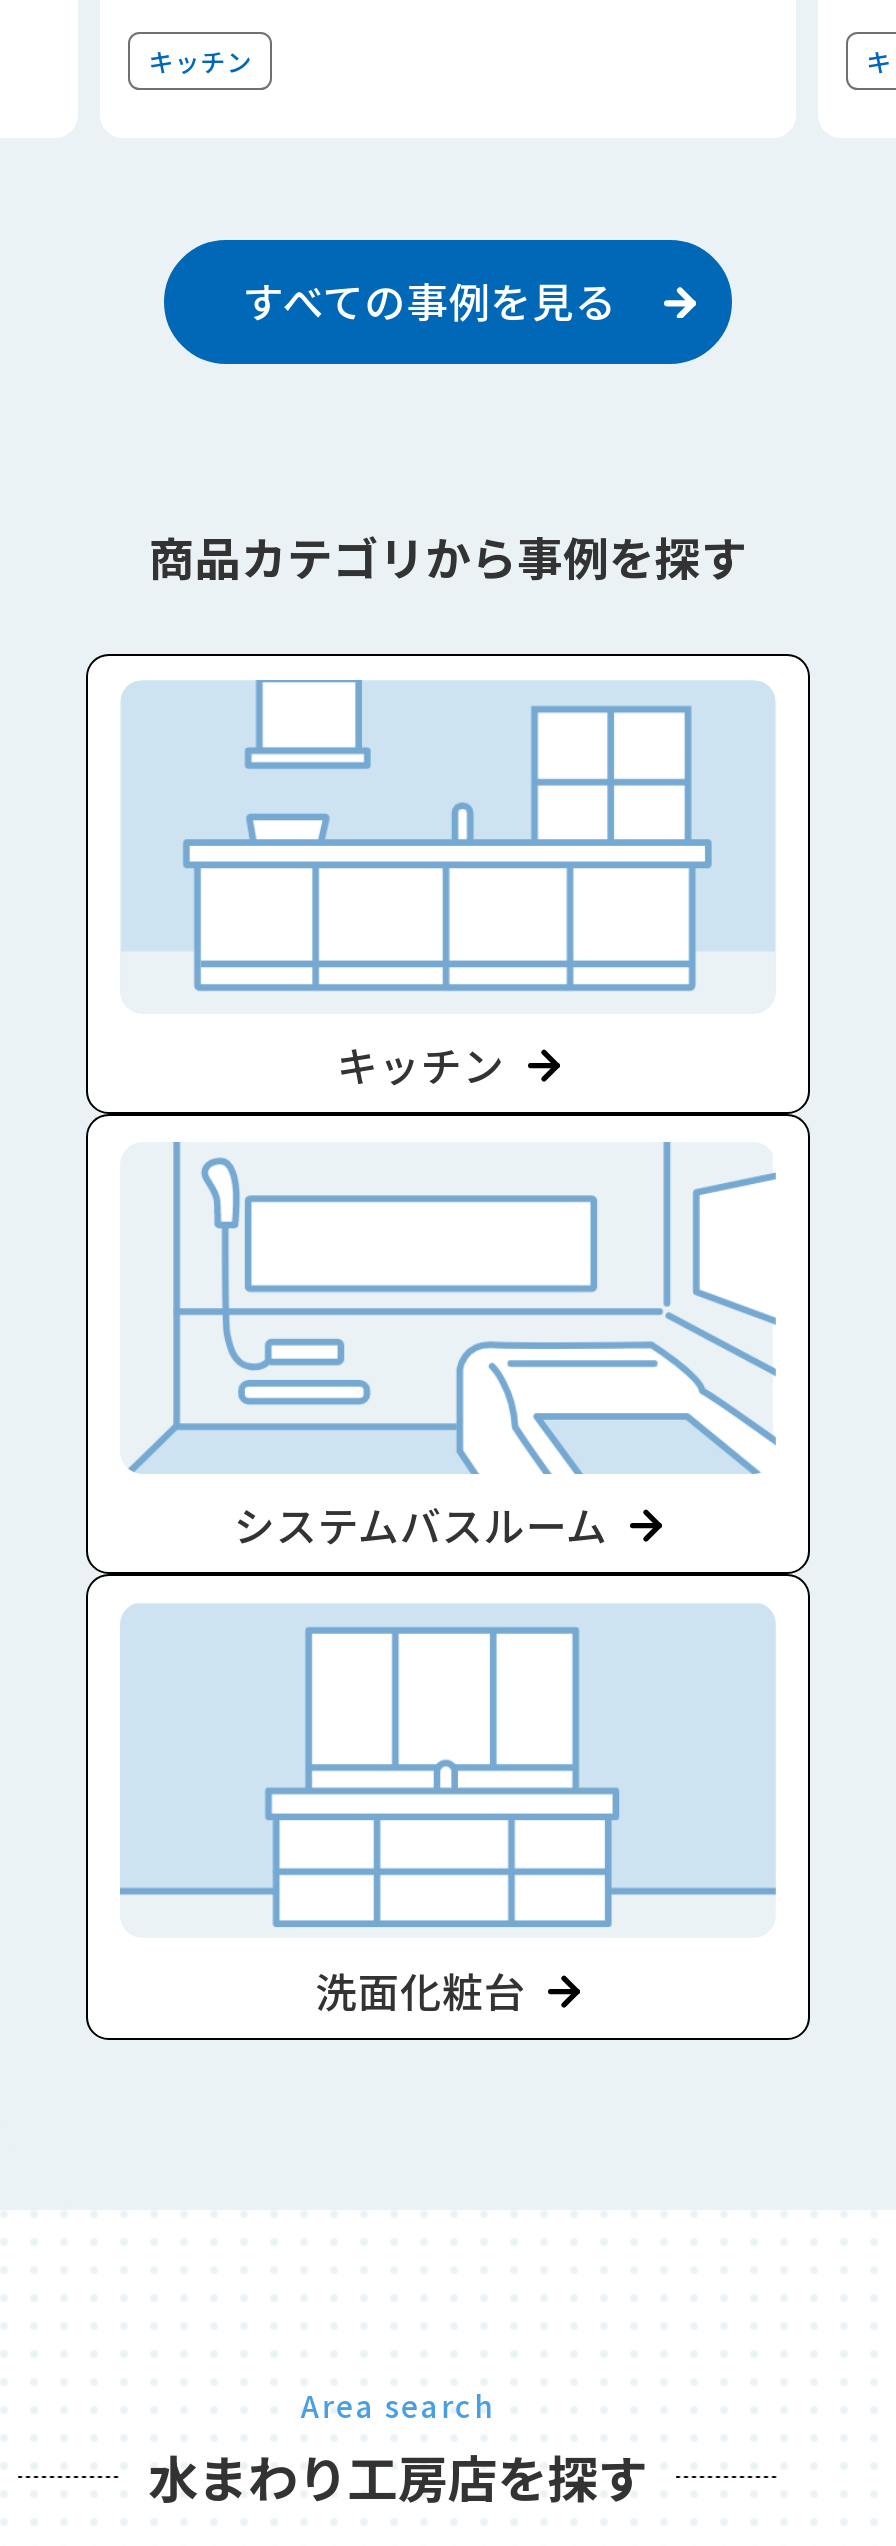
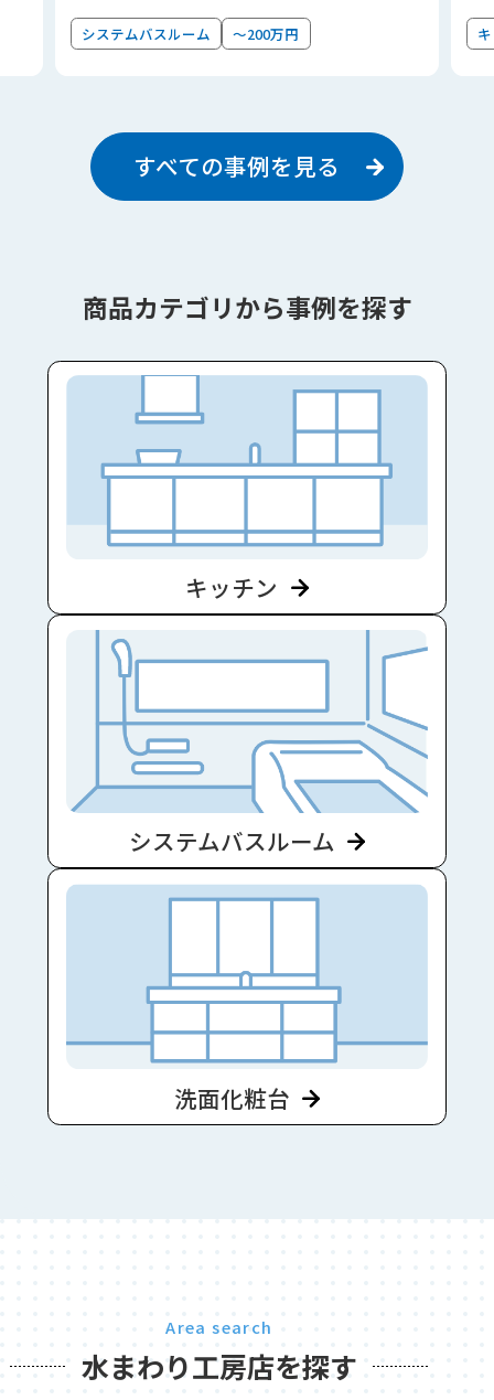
[148,41,252,79] キッチン -> [82,23,299,44] システムバスルーム | ～200万円

